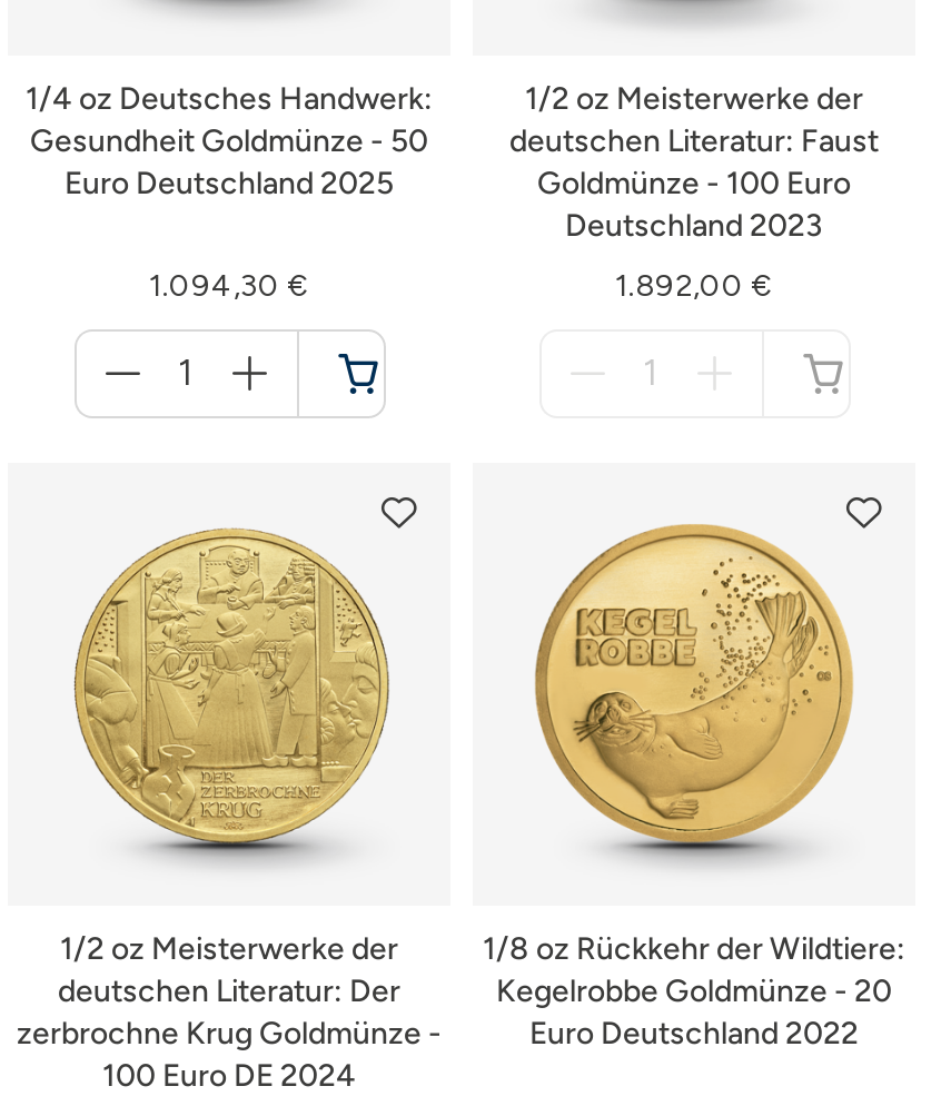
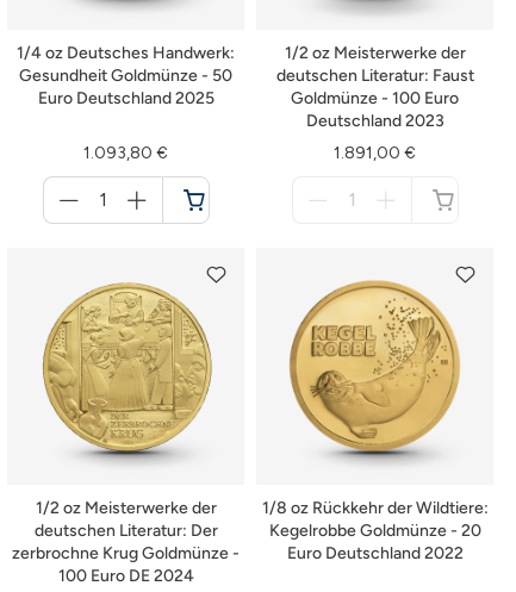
[149,267,309,305] 1.094,30 € -> [83,143,168,163] 1.093,80 €
[615,267,773,305] 1.892,00 € -> [334,143,416,163] 1.891,00 €

